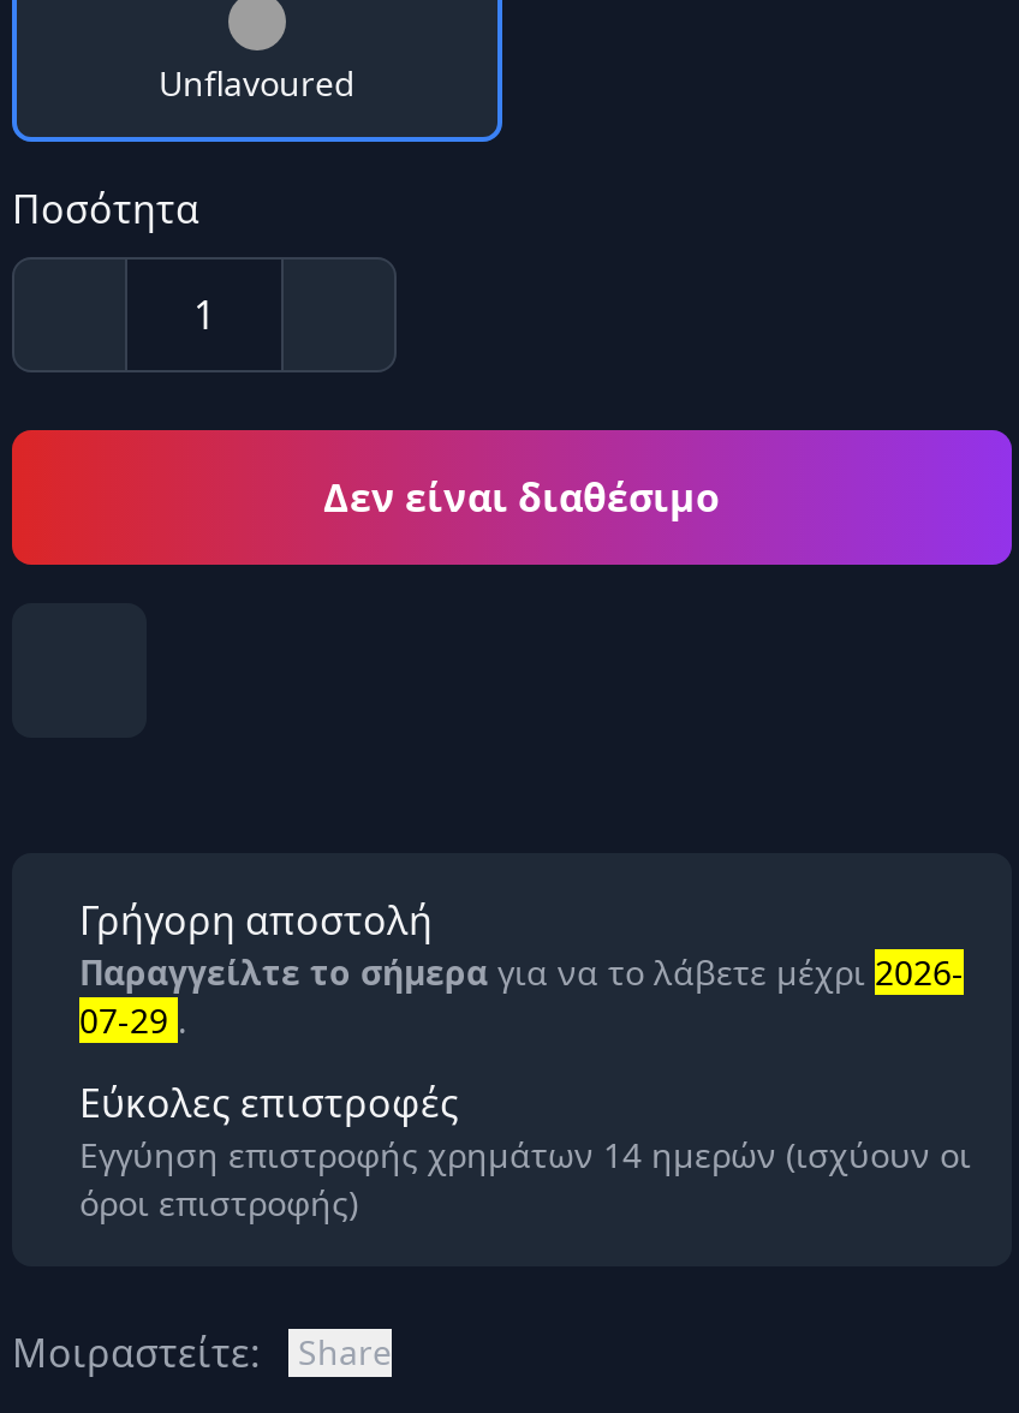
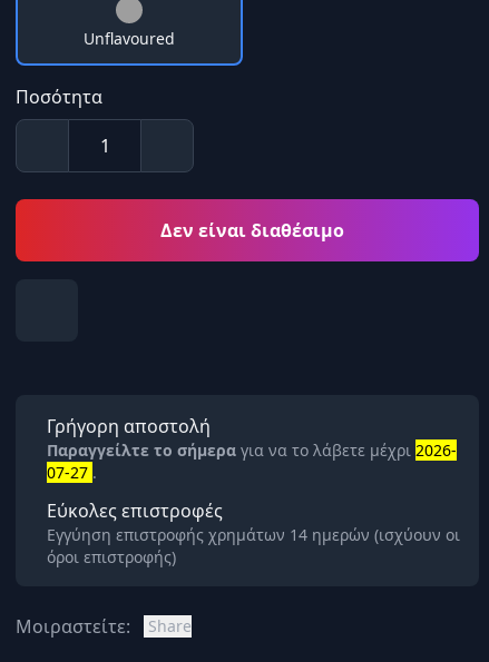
[79,997,187,1043] 07-29. -> [47,462,97,483] 07-27.

